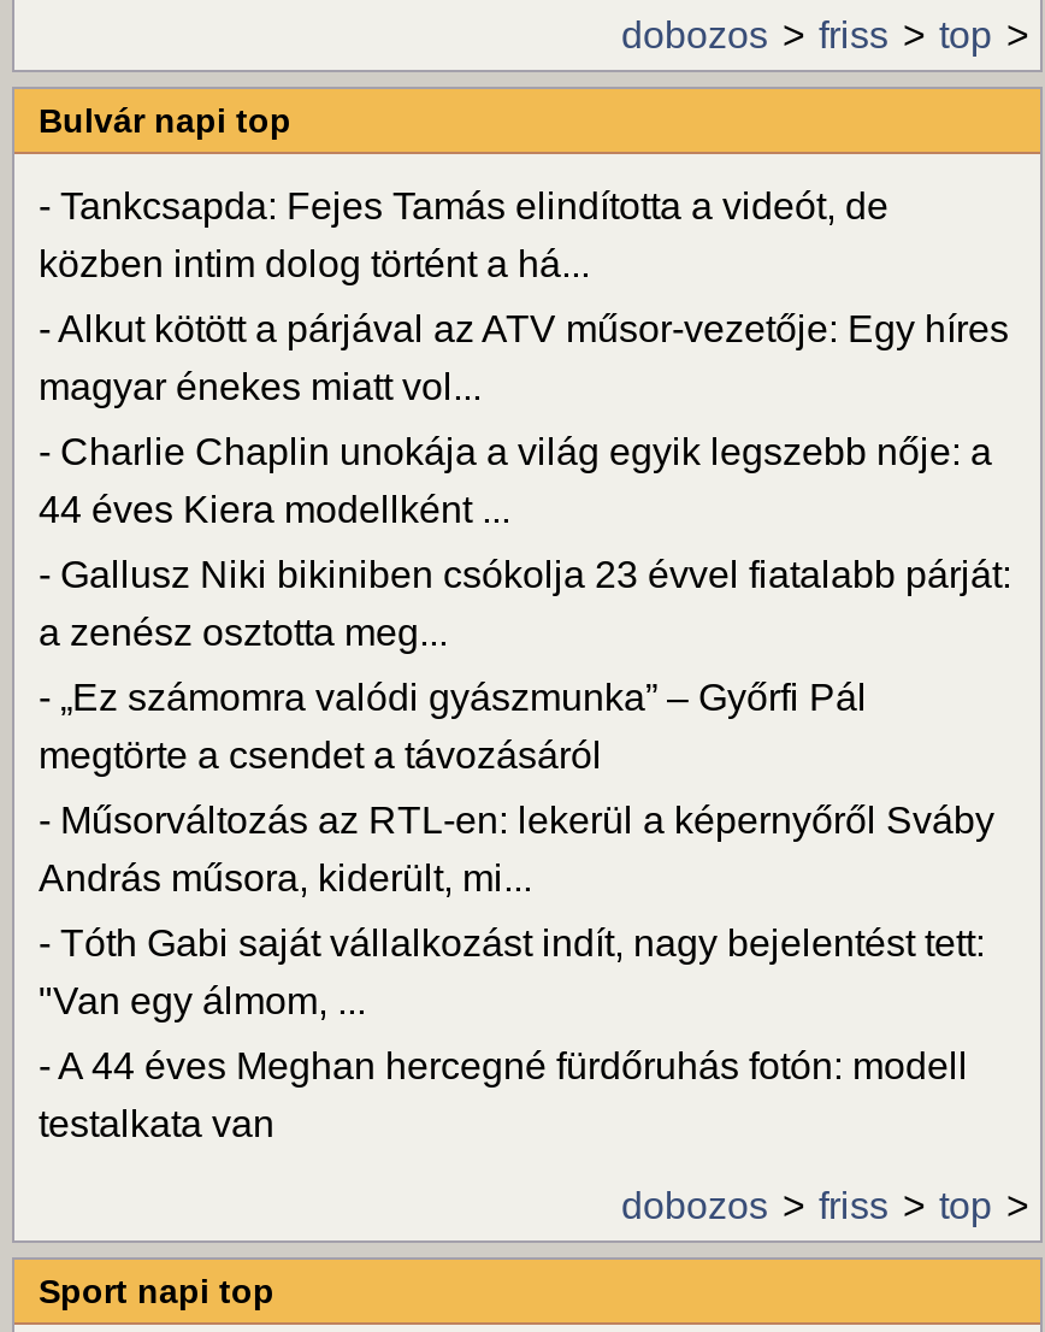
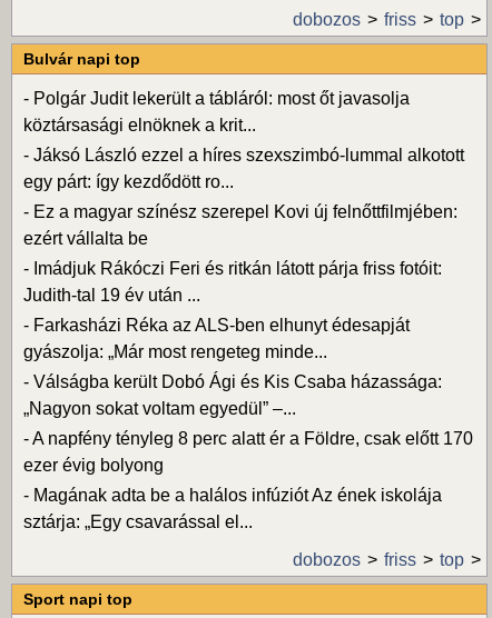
[39,185,888,284] - Tankcsapda: Fejes Tamás elindította a videót, de | közben intim dolog történt a há... -> [23,89,410,134] - Polgár Judit lekerült a tábláról: most őt javasolja | köztársasági elnöknek a krit...
[39,308,1009,407] - Alkut kötött a párjával az ATV műsor-vezetője: Egy híres | magyar énekes miatt vol... -> [23,146,464,191] - Jáksó László ezzel a híres szexszimbó-lummal alkotott | egy párt: így kezdődött ro...
[39,431,992,530] - Charlie Chaplin unokája a világ egyik legszebb nője: a | 44 éves Kiera modellként ... -> [23,202,457,248] - Ez a magyar színész szerepel Kovi új felnőttfilmjében: | ezért vállalta be
[39,554,1011,653] - Gallusz Niki bikiniben csókolja 23 évvel fiatalabb párját: | a zenész osztotta meg... -> [23,259,442,305] - Imádjuk Rákóczi Feri és ritkán látott párja friss fotóit: | Judith-tal 19 év után ...
[39,677,867,776] - „Ez számomra valódi gyászmunka” – Győrfi Pál | megtörte a csendet a távozásáról -> [23,316,410,361] - Farkasházi Réka az ALS-ben elhunyt édesapját | gyászolja: „Már most rengeteg minde...
[39,800,994,898] - Műsorváltozás az RTL-en: lekerül a képernyőről Sváby | András műsora, kiderült, mi... -> [23,372,442,418] - Válságba került Dobó Ági és Kis Csaba házassága: | „Nagyon sokat voltam egyedül” –...
[39,923,985,1021] - Tóth Gabi saját vállalkozást indít, nagy bejelentést tett: | "Van egy álmom, ... -> [23,429,473,475] - A napfény tényleg 8 perc alatt ér a Földre, csak előtt 170 | ezer évig bolyong
[39,1045,968,1144] - A 44 éves Meghan hercegné fürdőruhás fotón: modell | testalkata van -> [23,486,442,531] - Magának adta be a halálos infúziót Az ének iskolája | sztárja: „Egy csavarással el...

